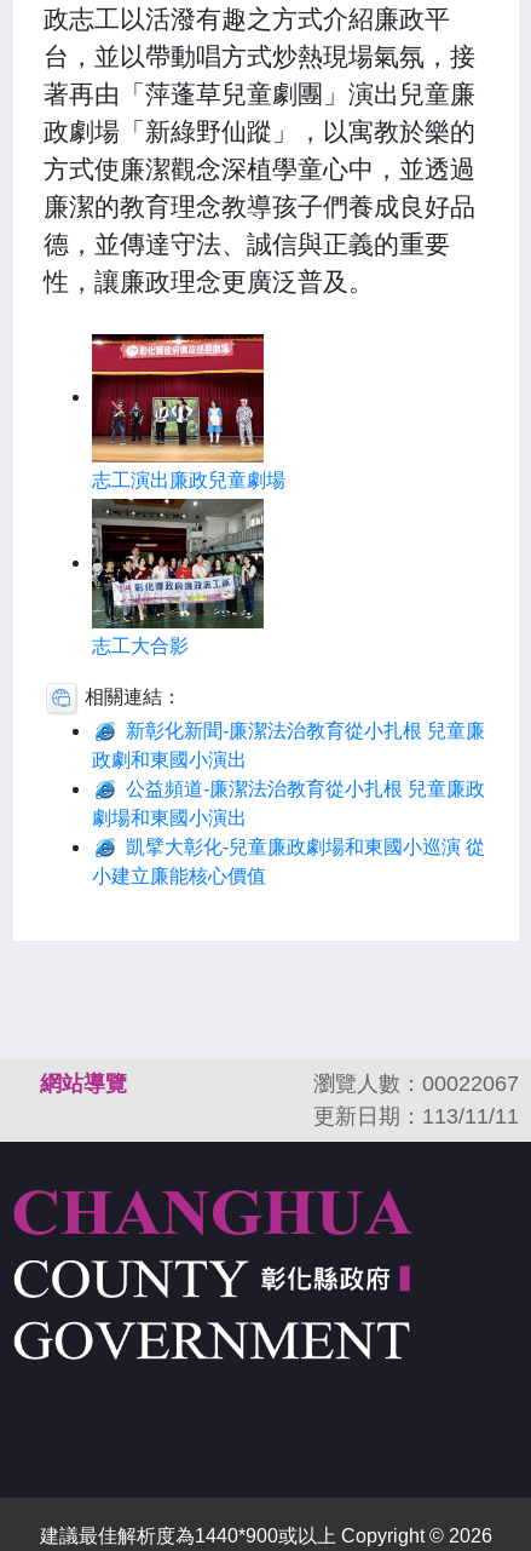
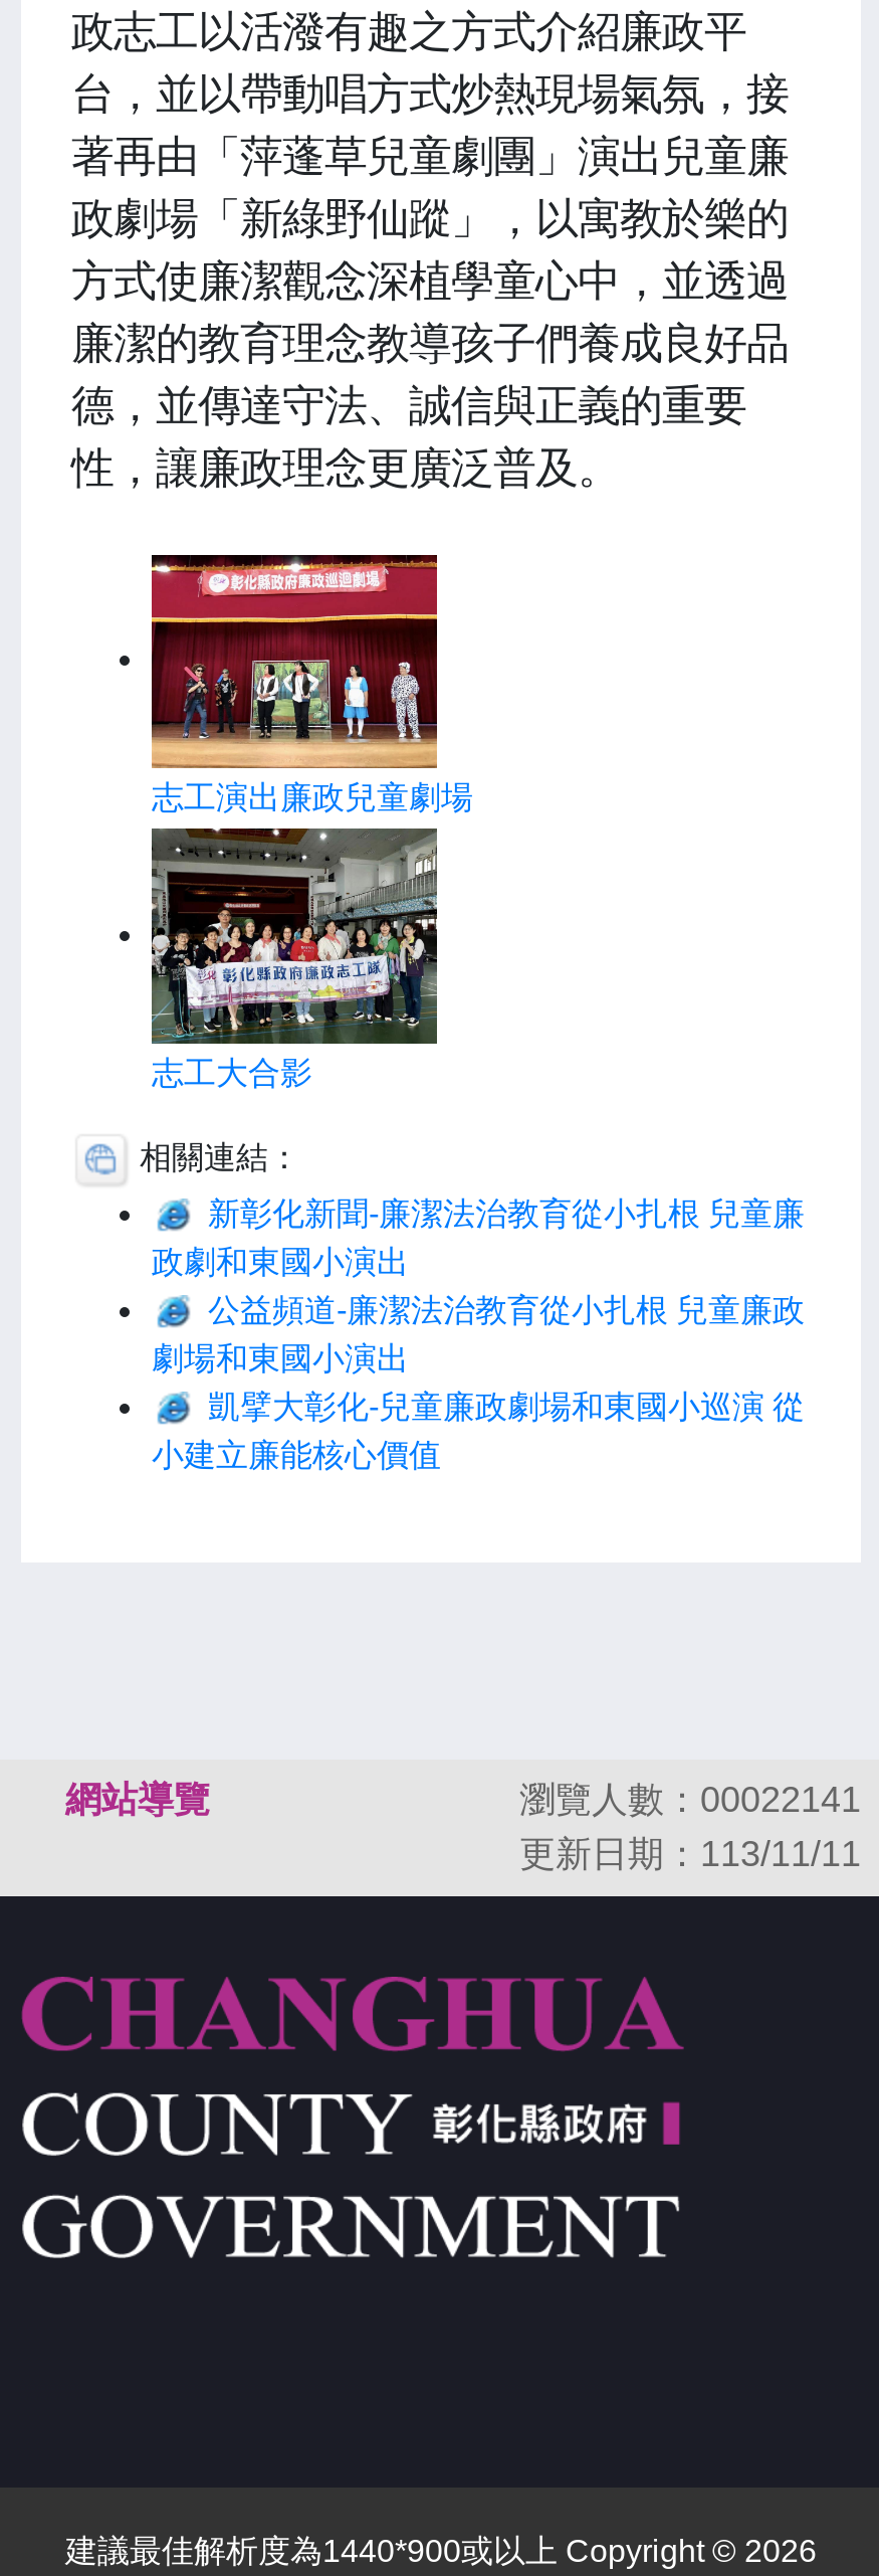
[313,1071,519,1096] 瀏覽人數：00022067 -> [519,1779,861,1819] 瀏覽人數：00022141

